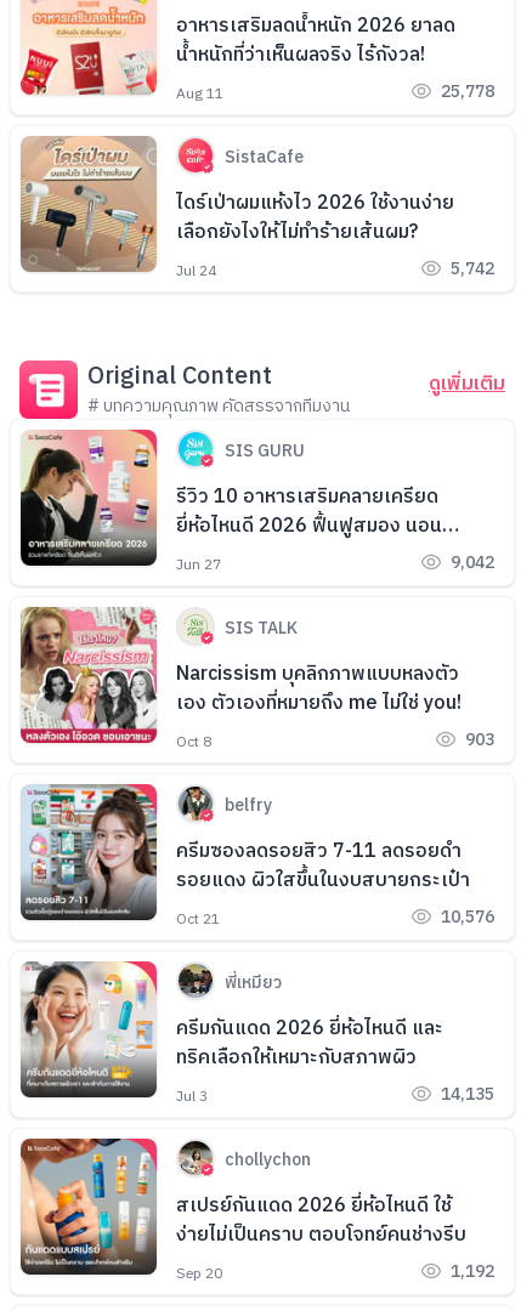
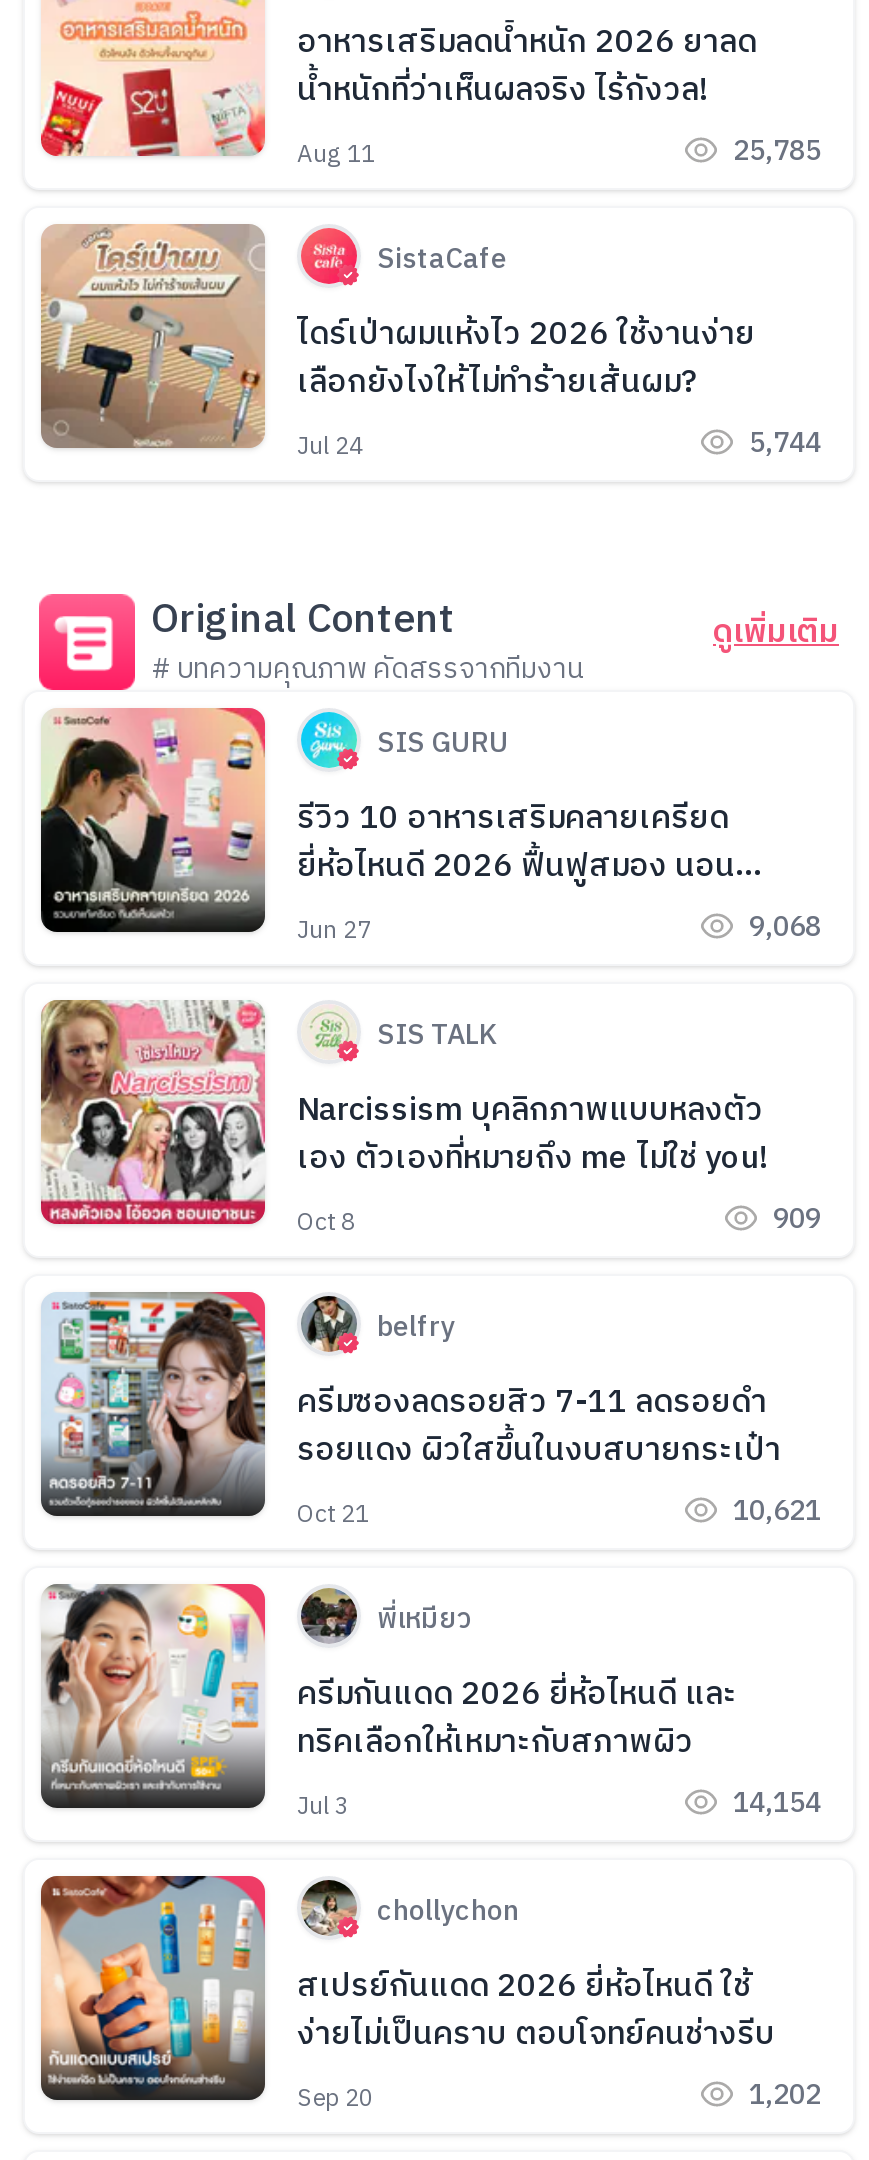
[441,77,494,105] 25,778 -> [733,127,821,173] 25,785
[451,254,494,282] 5,742 -> [749,419,821,465] 5,744
[451,548,494,576] 9,042 -> [749,903,821,949] 9,068
[465,725,494,753] 903 -> [773,1195,821,1241] 909
[441,903,494,931] 10,576 -> [733,1487,821,1533] 10,621
[441,1080,494,1108] 14,135 -> [733,1779,821,1825] 14,154
[451,1257,494,1285] 1,192 -> [749,2071,821,2117] 1,202

